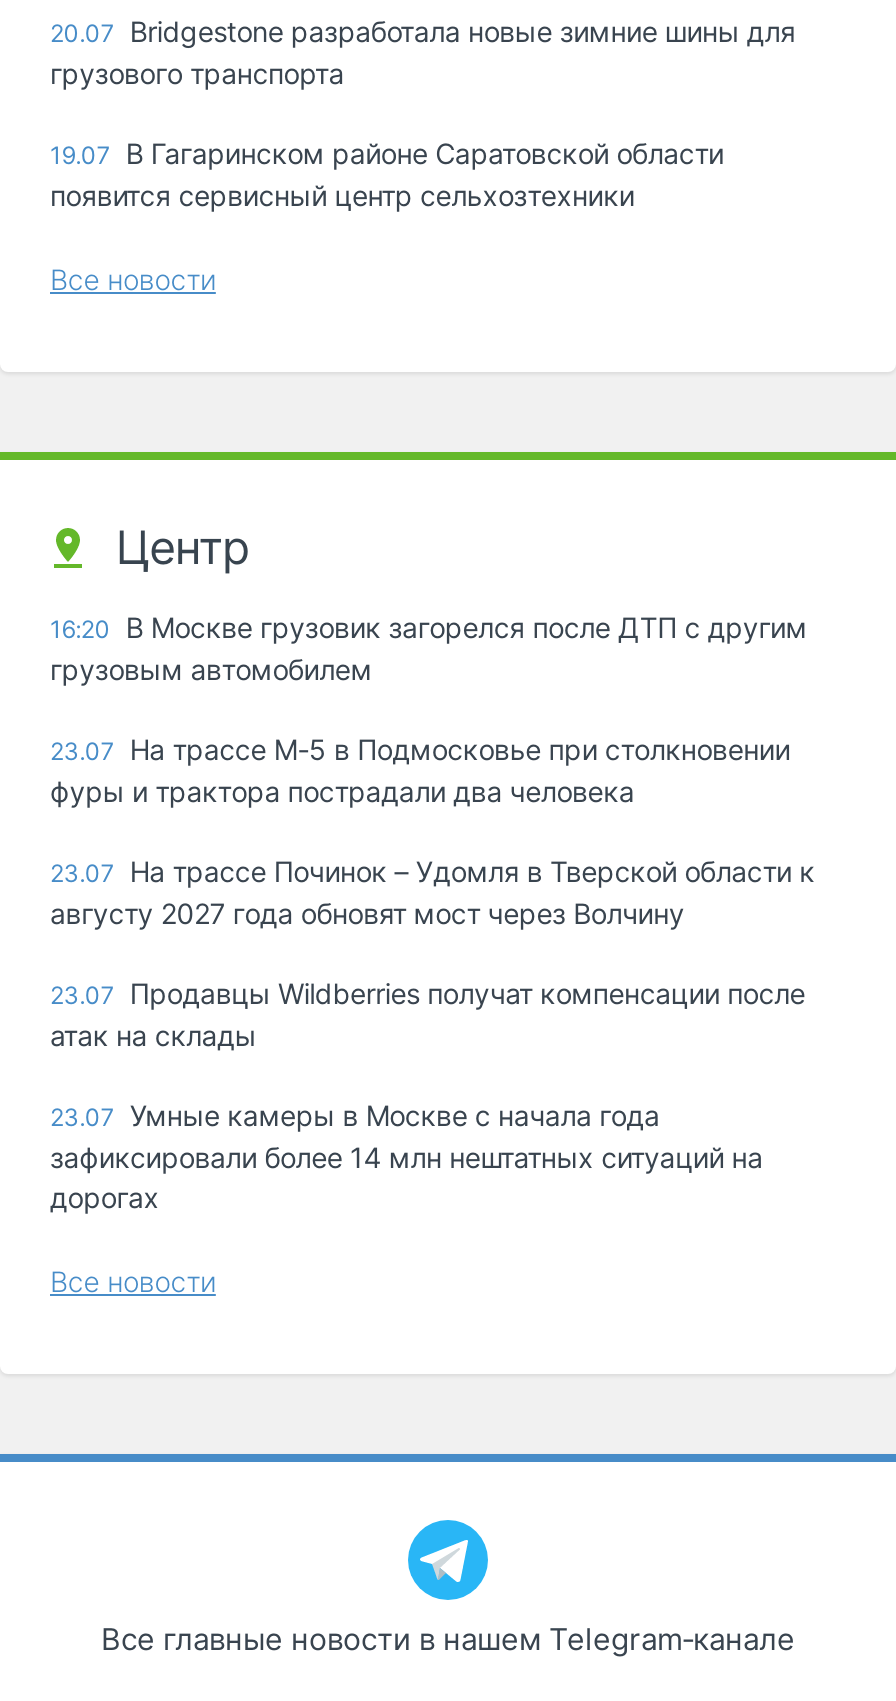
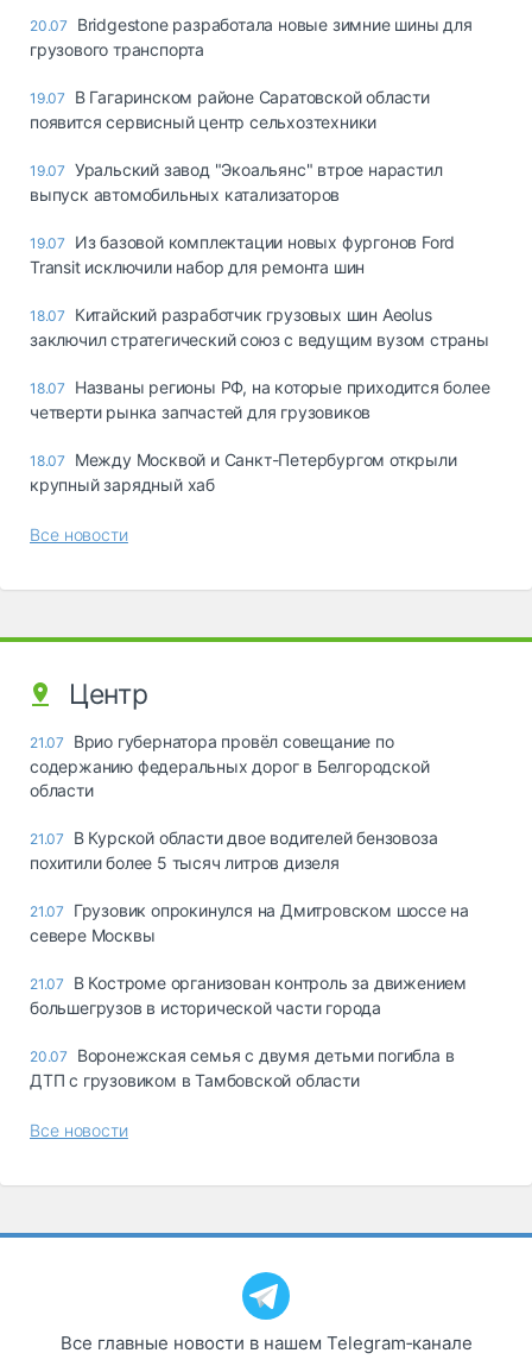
none -> [30,159,490,495] 19.07 Уральский завод "Экоальянс" втрое нарастил | выпуск автомобильных катализаторов | 19.07 Из базовой комплектации новых фургонов Ford | Transit исключили набор для ремонта шин | 18.07 Китайский разработчик грузовых шин Aeolus | заключил стратегический союз с ведущим вузом страны | 18.07 Названы регионы РФ, на которые приходится более | четверти рынка запчастей для грузовиков | 18.07 Между Москвой и Санкт-Петербургом открыли | крупный зарядный хаб
[50,610,807,686] 16:20 В Москве грузовик загорелся после ДТП с другим | грузовым автомобилем -> [30,731,429,800] 21.07 Врио губернатора провёл совещание по | содержанию федеральных дорог в Белгородской | области
[50,732,790,808] 23.07 На трассе М-5 в Подмосковье при столкновении | фуры и трактора пострадали два человека -> [30,828,437,873] 21.07 В Курской области двое водителей бензовоза | похитили более 5 тысяч литров дизеля
[50,854,815,930] 23.07 На трассе Починок – Удомля в Тверской области к | августу 2027 года обновят мост через Волчину -> [30,900,469,945] 21.07 Грузовик опрокинулся на Дмитровском шоссе на | севере Москвы
[50,976,805,1052] 23.07 Продавцы Wildberries получат компенсации после | атак на склады -> [30,973,467,1018] 21.07 В Костроме организован контроль за движением | большегрузов в исторической части города
[50,1098,763,1214] 23.07 Умные камеры в Москве с начала года | зафиксировали более 14 млн нештатных ситуаций на | дорогах -> [30,1045,454,1090] 20.07 Воронежская семья с двумя детьми погибла в | ДТП с грузовиком в Тамбовской области

